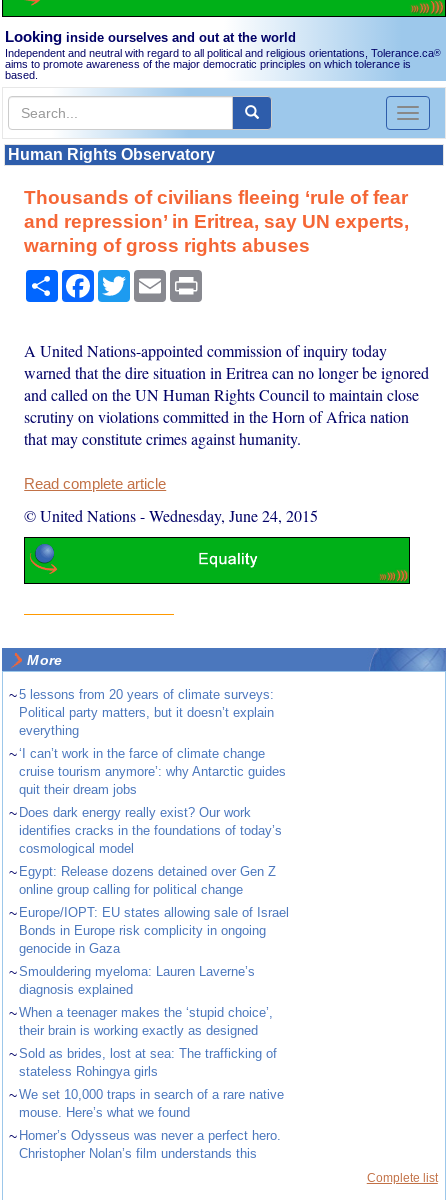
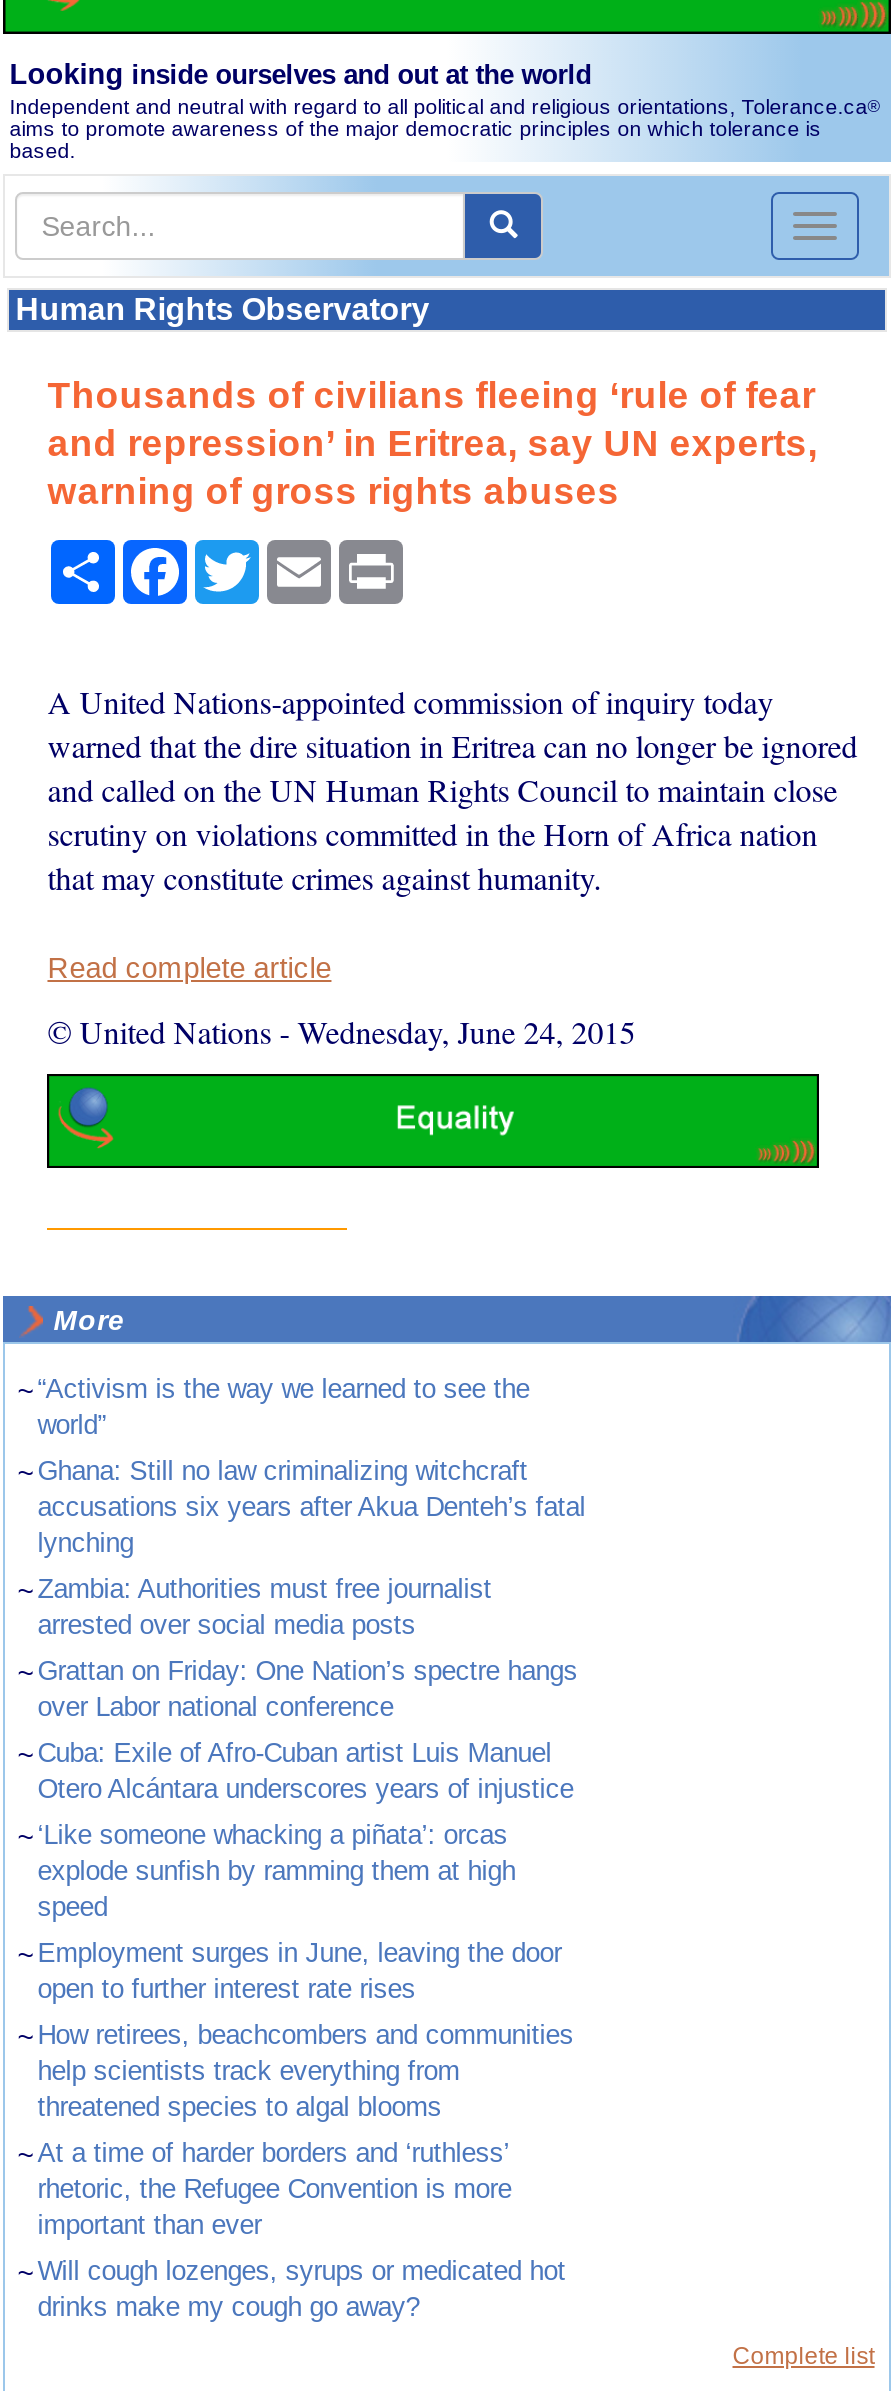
[9,687,274,738] ~ 5 lessons from 20 years of climate surveys: | Political party matters, but it doesn’t explain | everything -> [17,1375,529,1441] ~ “Activism is the way we learned to see the | world”
[9,746,286,797] ~ ‘I can’t work in the farce of climate change | cruise tourism anymore’: why Antarctic guides | quit their dream jobs -> [17,1457,585,1559] ~ Ghana: Still no law criminalizing witchcraft | accusations six years after Akua Denteh’s fatal | lynching
[9,805,282,856] ~ Does dark energy really exist? Our work | identifies cracks in the foundations of today’s | cosmological model -> [17,1575,491,1641] ~ Zambia: Authorities must free journalist | arrested over social media posts
[9,864,276,897] ~ Egypt: Release dozens detained over Gen Z | online group calling for political change -> [17,1657,577,1723] ~ Grattan on Friday: One Nation’s spectre hangs | over Labor national conference
[9,905,289,956] ~ Europe/IOPT: EU states allowing sale of Israel | Bonds in Europe risk complicity in ongoing | genocide in Gaza -> [17,1739,573,1805] ~ Cuba: Exile of Afro-Cuban artist Luis Manuel | Otero Alcántara underscores years of injustice
[9,964,255,997] ~ Smouldering myeloma: Lauren Laverne’s | diagnosis explained -> [17,1821,515,1923] ~ ‘Like someone whacking a piñata’: orcas | explode sunfish by ramming them at high | speed
[9,1005,273,1038] ~ When a teenager makes the ‘stupid choice’, | their brain is working exactly as designed -> [17,1939,561,2005] ~ Employment surges in June, leaving the door | open to further interest rate rises
[9,1046,277,1079] ~ Sold as brides, lost at sea: The trafficking of | stateless Rohingya girls -> [17,2021,573,2123] ~ How retirees, beachcombers and communities | help scientists track everything from | threatened species to algal blooms
[9,1087,284,1120] ~ We set 10,000 traps in search of a rare native | mouse. Here’s what we found -> [17,2139,511,2241] ~ At a time of harder borders and ‘ruthless’ | rhetoric, the Refugee Convention is more | important than ever
[9,1128,281,1161] ~ Homer’s Odysseus was never a perfect hero. | Christopher Nolan’s film understands this -> [17,2257,565,2323] ~ Will cough lozenges, syrups or medicated hot | drinks make my cough go away?

